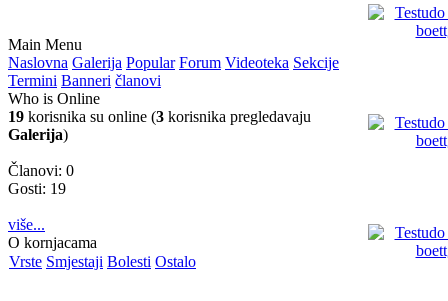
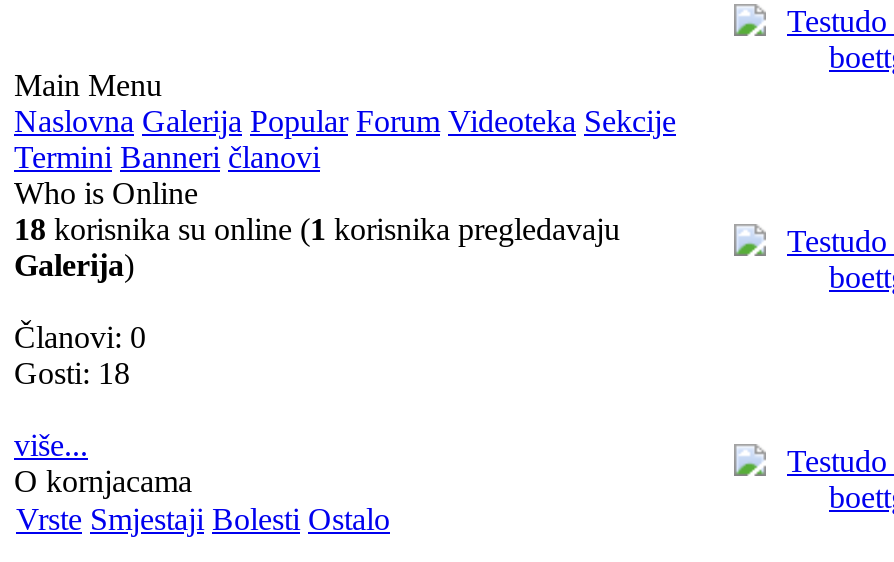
[8,108,311,125] 19 korisnika su online (3 korisnika pregledavaju -> [14,212,620,246] 18 korisnika su online (1 korisnika pregledavaju
[8,180,66,197] Gosti: 19 -> [14,356,130,390] Gosti: 18

